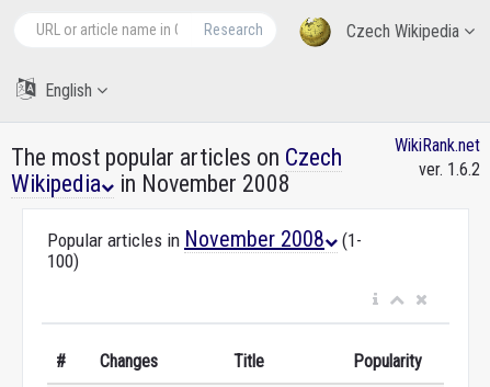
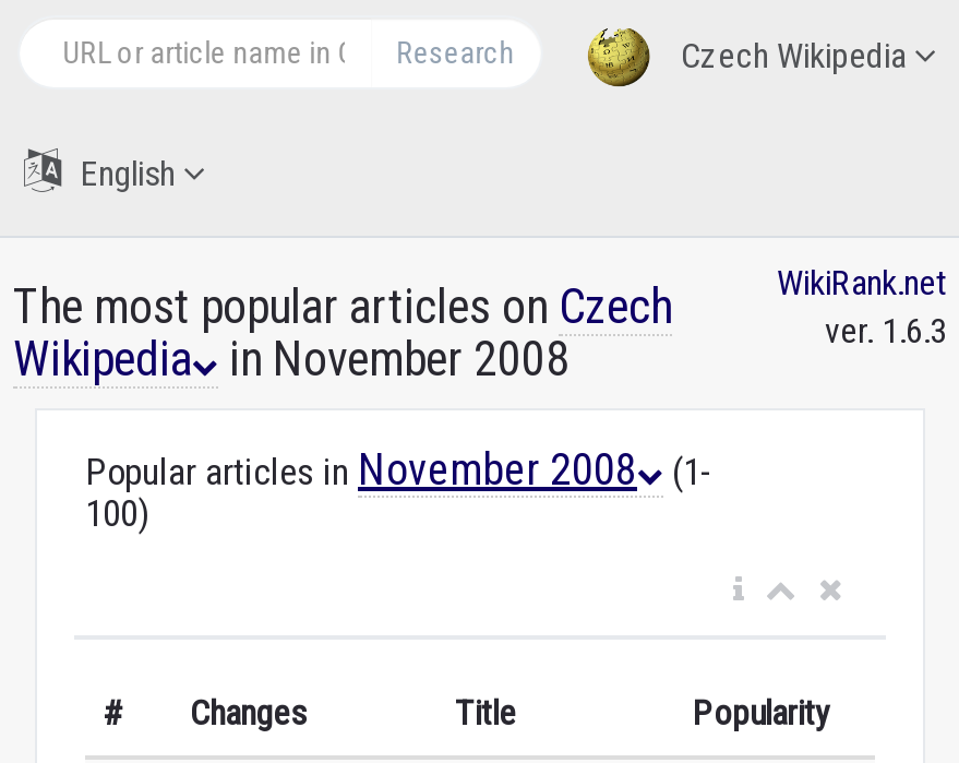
[419,159,480,180] ver. 1.6.2 -> [825,310,947,351] ver. 1.6.3

